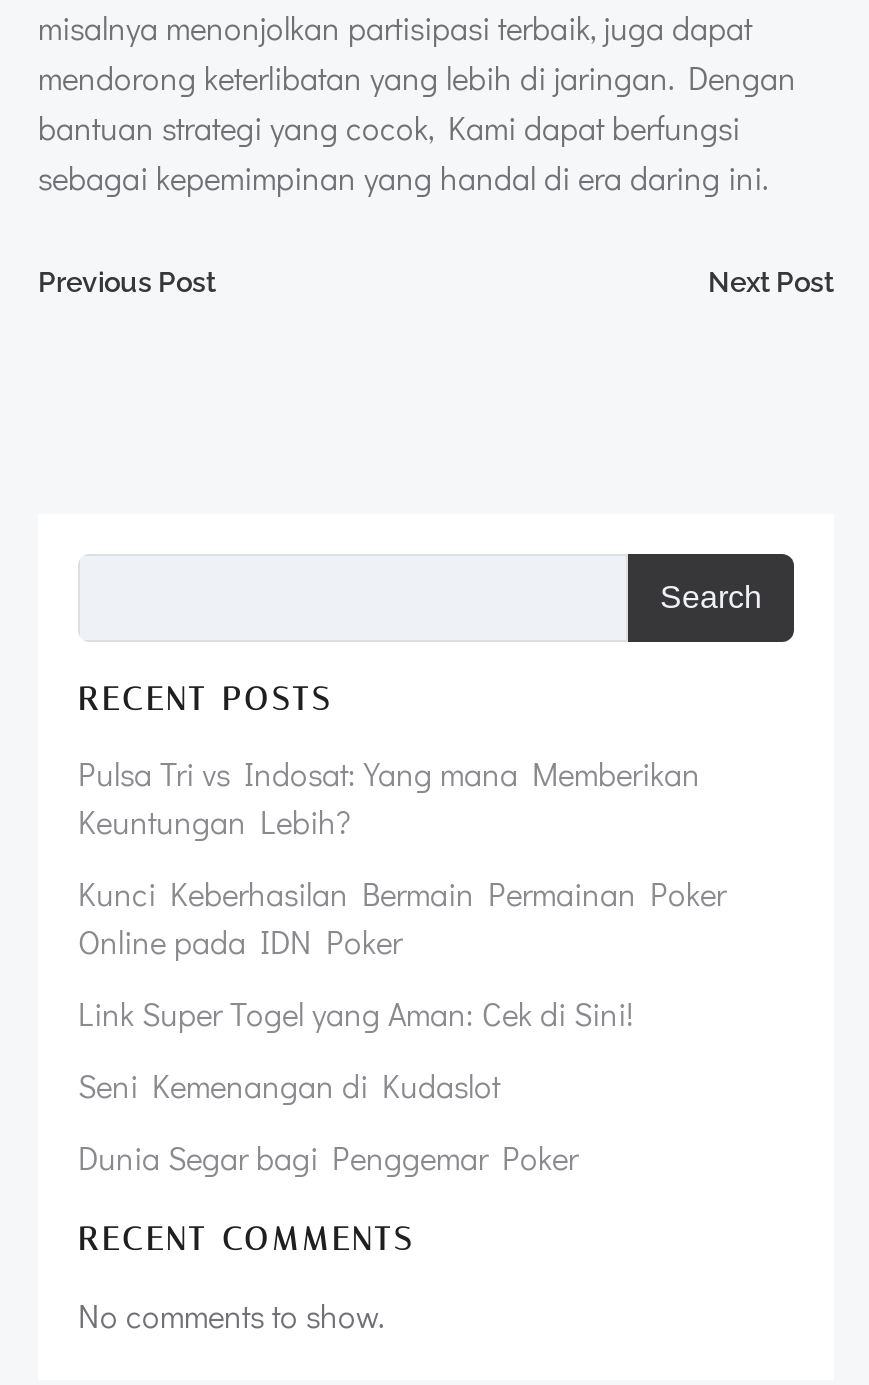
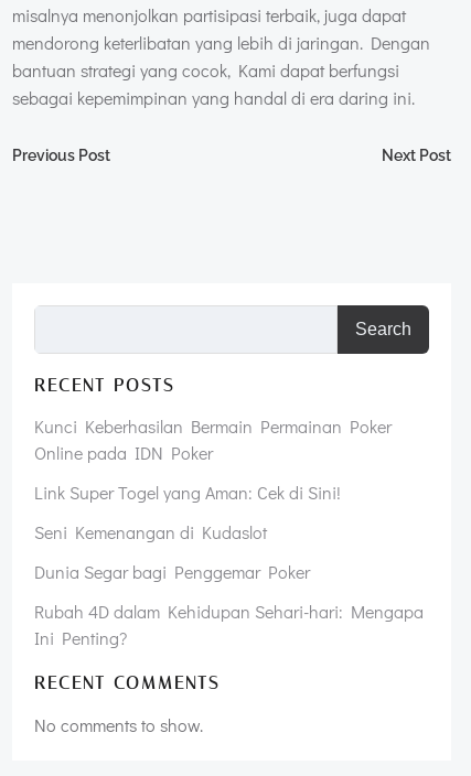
[78,752,700,842] Pulsa Tri vs Indosat: Yang mana Memberikan | Keuntungan Lebih? -> none
moved [78,872,726,1178] -> [34,414,392,583]: Kunci Keberhasilan Bermain Permainan Poker | Online pada IDN Poker | Link Super Togel yang Aman: Cek di Sini! | Seni Kemenangan di Kudaslot | Dunia Segar bagi Penggemar Poker
none -> [34,600,424,649] Rubah 4D dalam Kehidupan Sehari-hari: Mengapa | Ini Penting?

